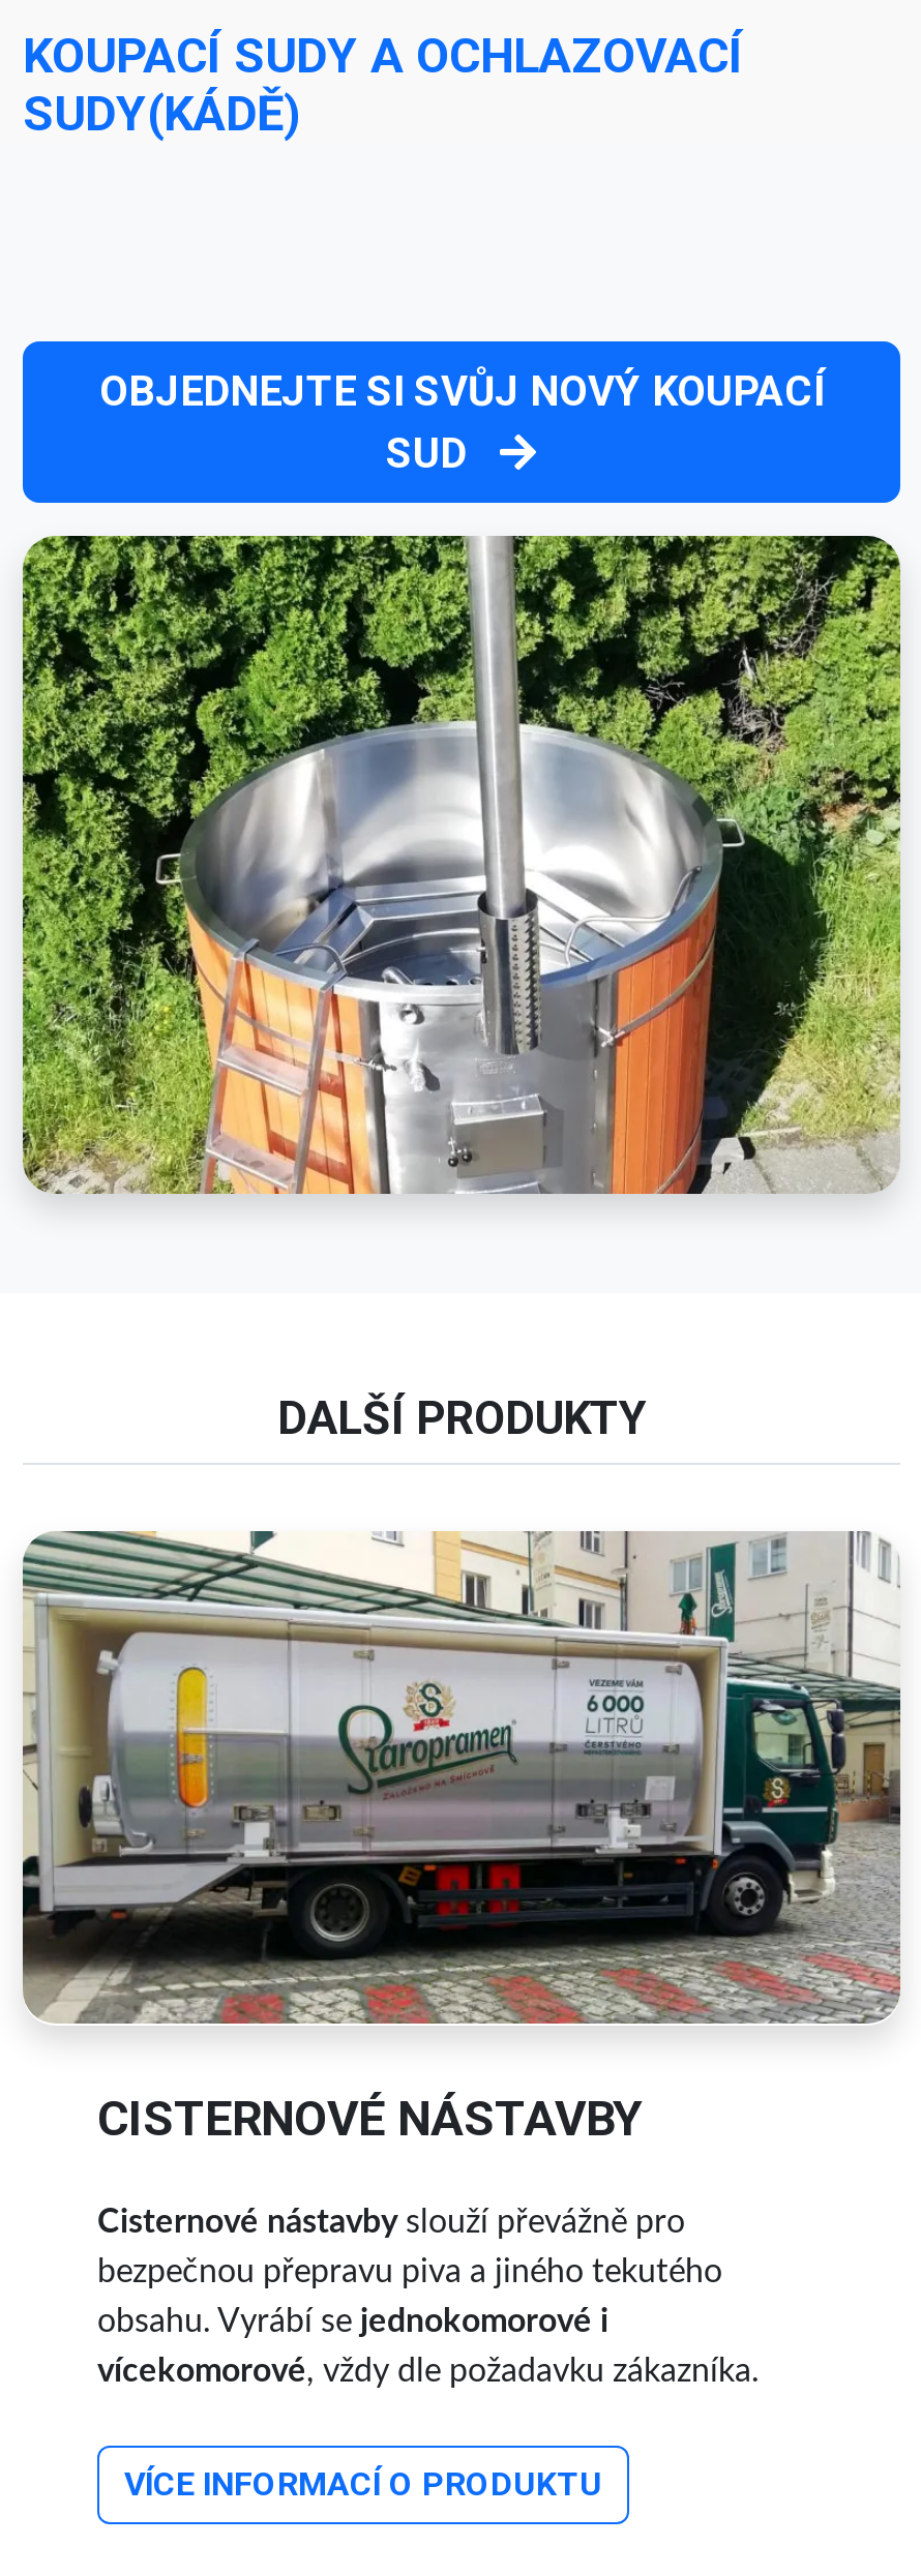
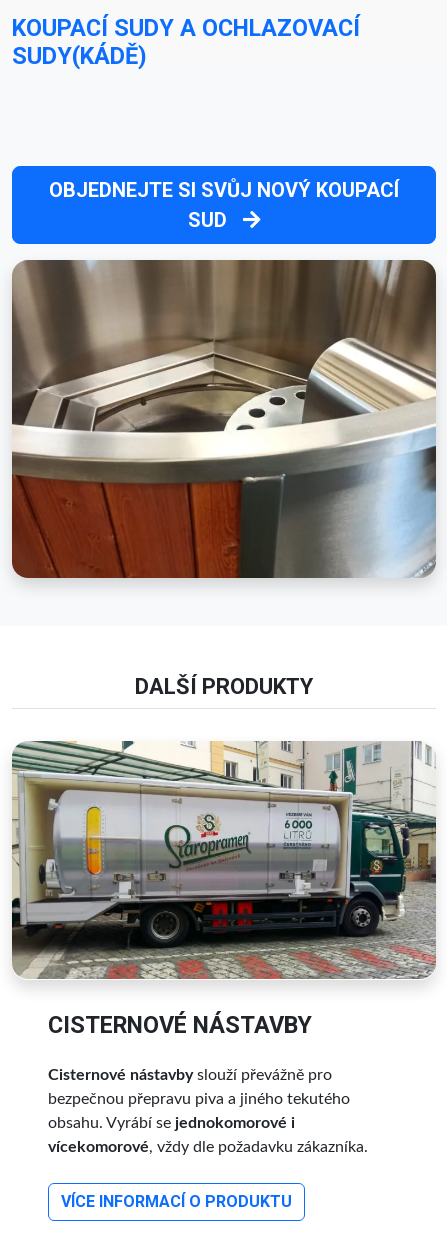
[21,534,902,1196] [image] -> [11,259,437,579] [image]

